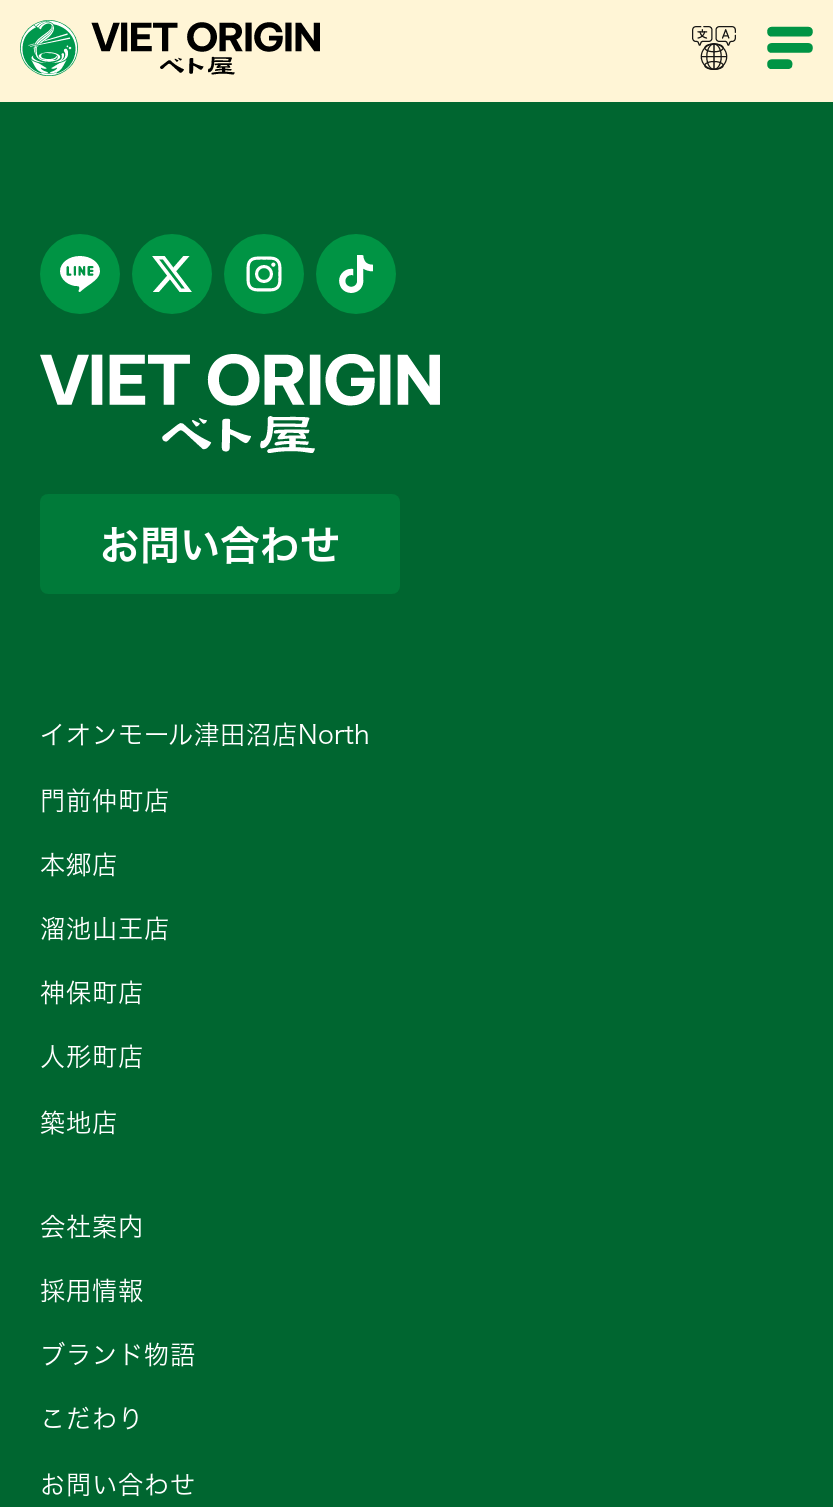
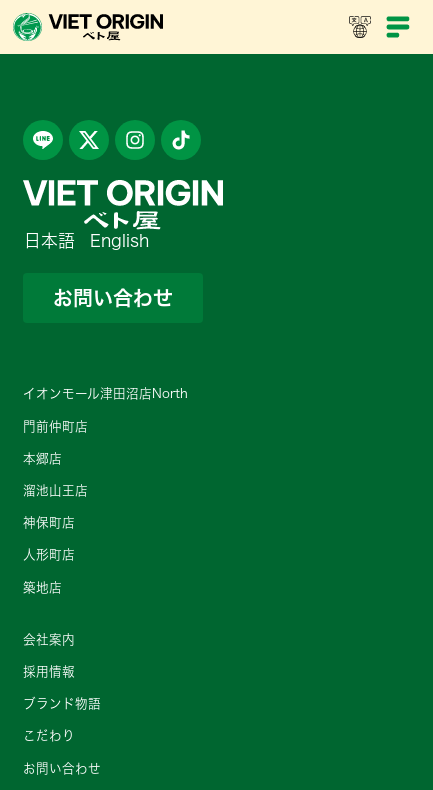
none -> [24,233,149,250] 日本語 | English

